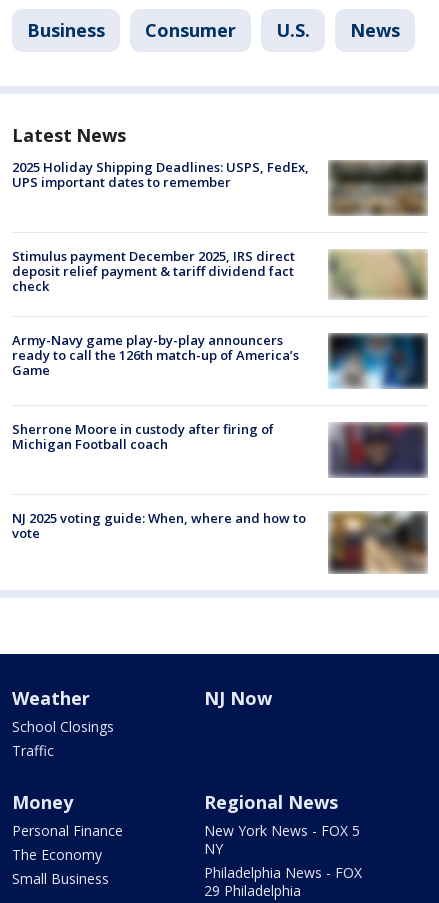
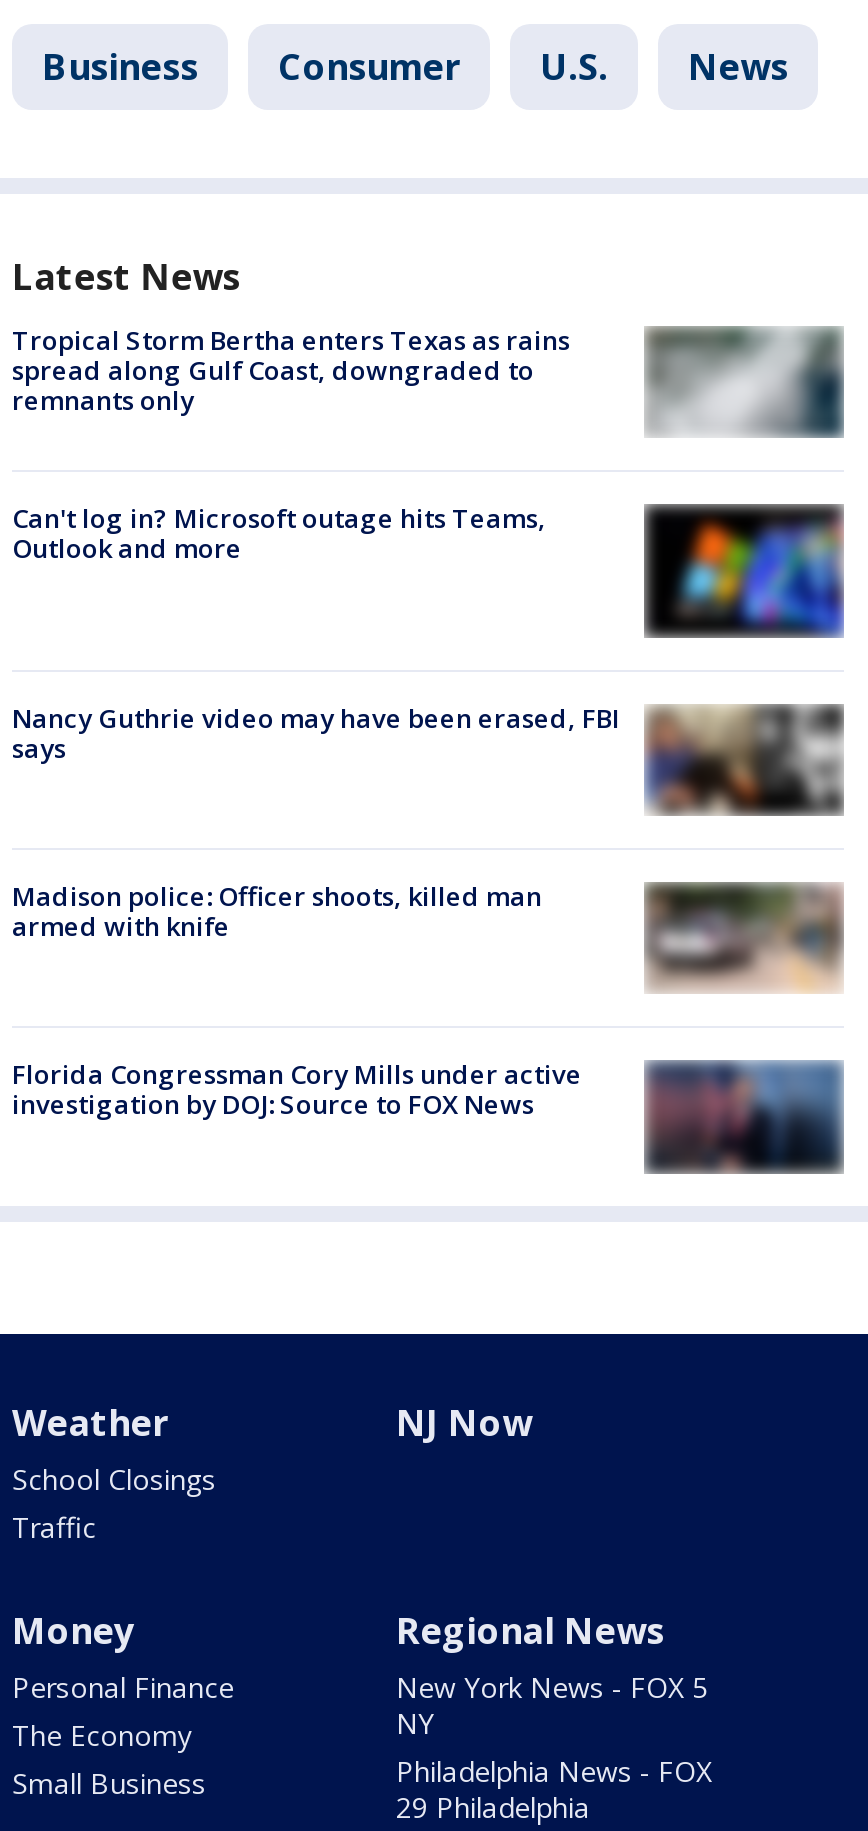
[12,158,428,216] [image] | 2025 Holiday Shipping Deadlines: USPS, FedEx, | UPS important dates to remember -> [12,322,842,438] [image] | Tropical Storm Bertha enters Texas as rains | spread along Gulf Coast, downgraded to | remnants only
[12,247,295,295] Stimulus payment December 2025, IRS direct | deposit relief payment & tariff dividend fact | check -> [12,500,546,566] Can't log in? Microsoft outage hits Teams, | Outlook and more
[328,250,428,307] [image] -> [642,504,846,640] [image]
[12,330,429,396] [image] | Army-Navy game play-by-play announcers | ready to call the 126th match-up of America’s | Game -> [12,690,846,818] [image] | Nancy Guthrie video may have been erased, FBI | says
[12,420,274,453] Sherrone Moore in custody after firing of | Michigan Football coach -> [12,878,542,944] Madison police: Officer shoots, killed man | armed with knife
[329,422,428,484] [image] -> [644,868,844,994] [image]
[12,509,428,575] [image] | NJ 2025 voting guide: When, where and how to | vote -> [12,1046,844,1176] [image] | Florida Congressman Cory Mills under active | investigation by DOJ: Source to FOX News

